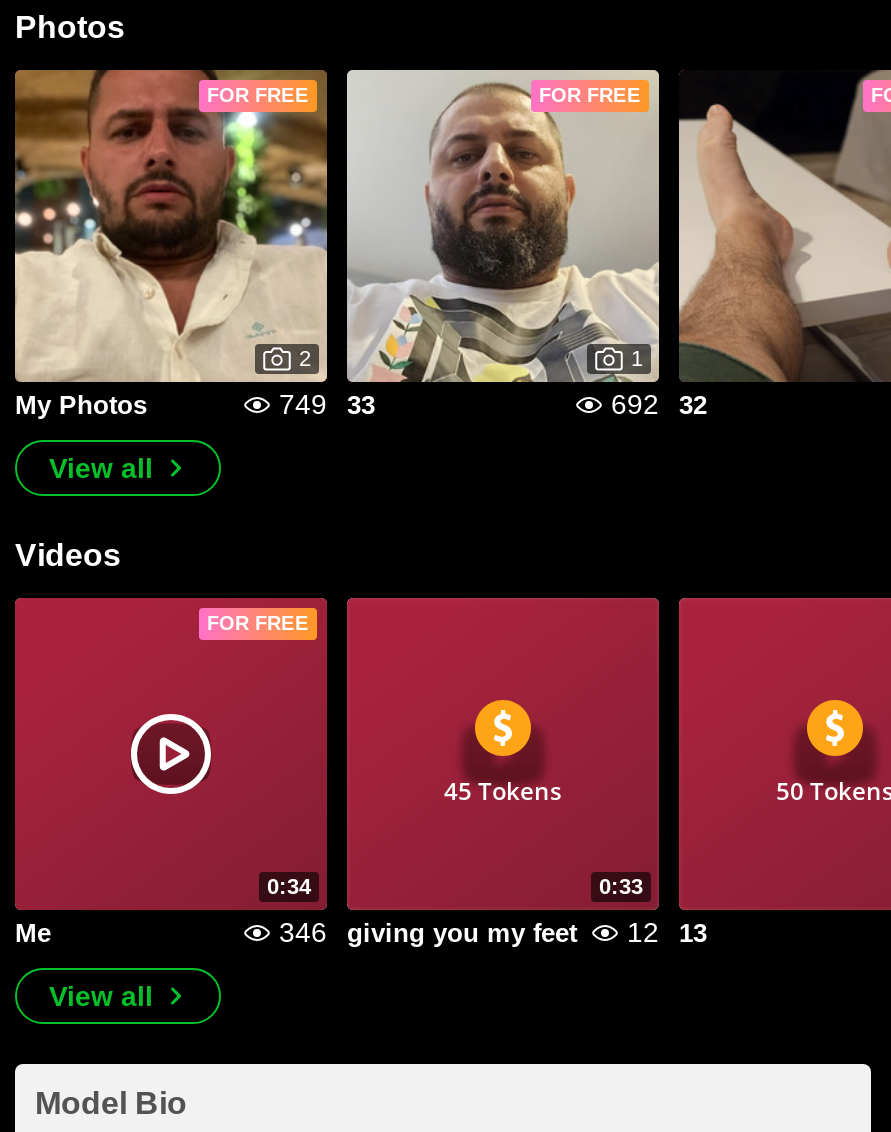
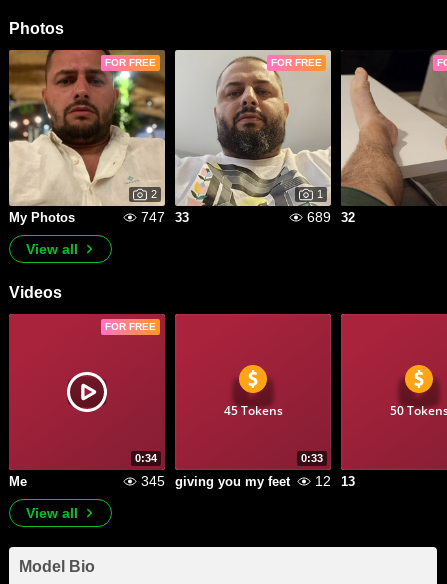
[279,388,375,420] 749 33 -> [141,209,189,225] 747 33
[611,388,707,420] 692 32 -> [307,209,355,225] 689 32
[279,916,707,948] 346 giving you my feet 12 13 -> [141,473,355,489] 345 giving you my feet 12 13

